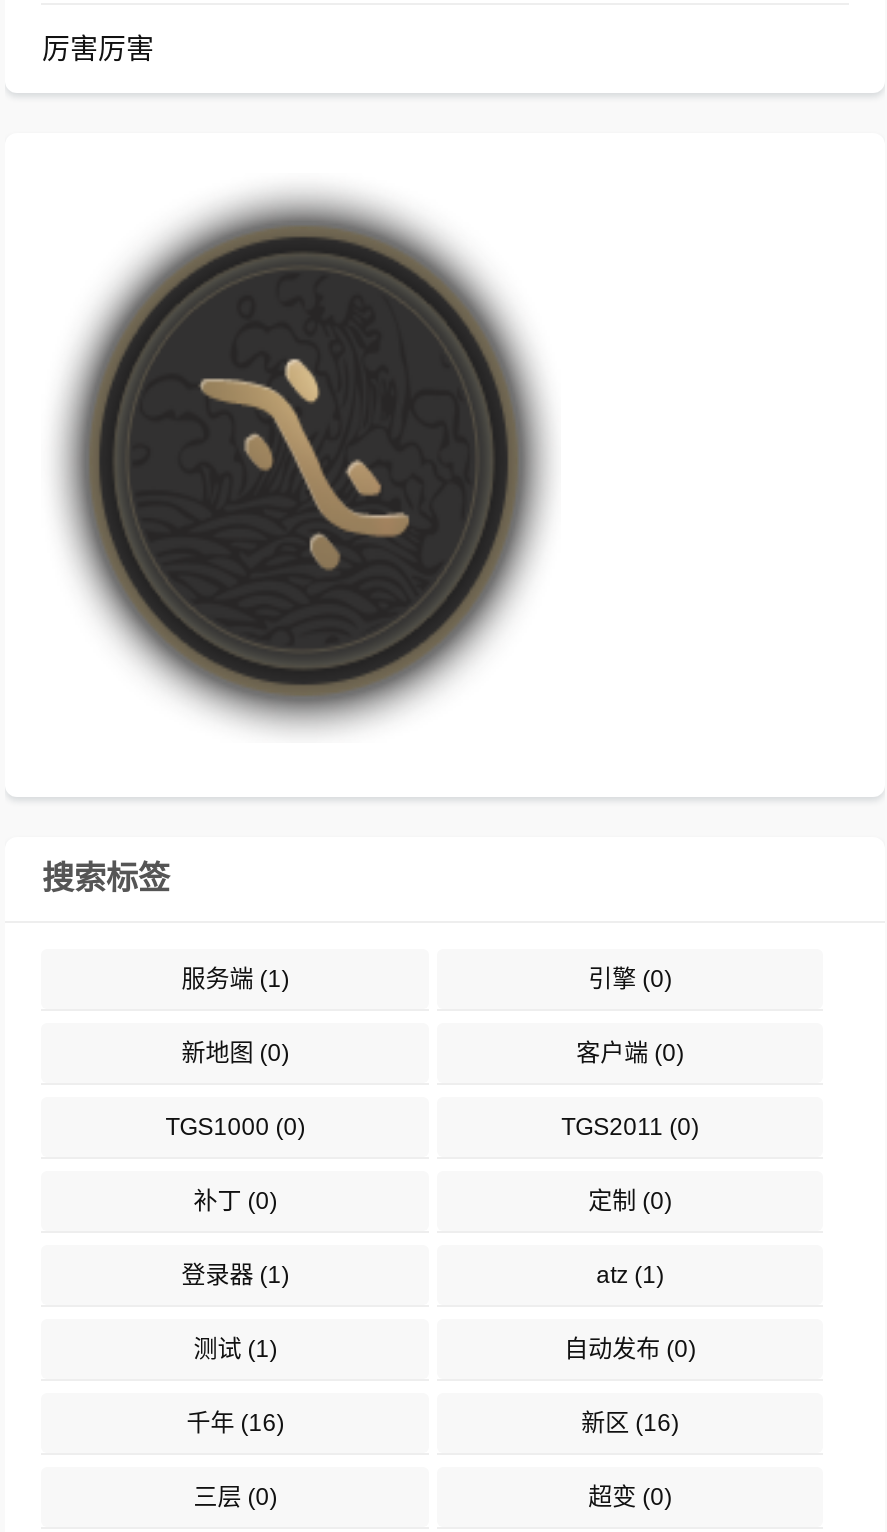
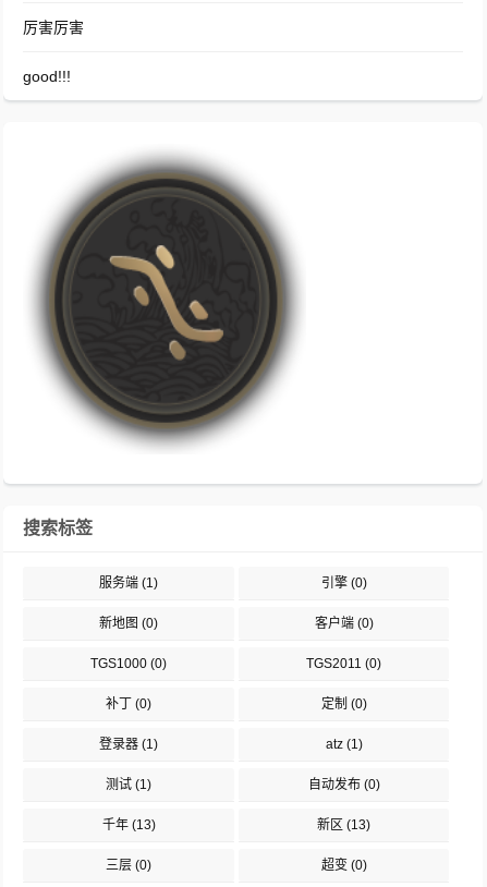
none -> [23,68,71,85] good!!!
[186,1409,284,1437] 千年(16) -> [102,817,155,833] 千年(13)
[581,1409,679,1437] 新区(16) -> [317,817,371,833] 新区(13)

